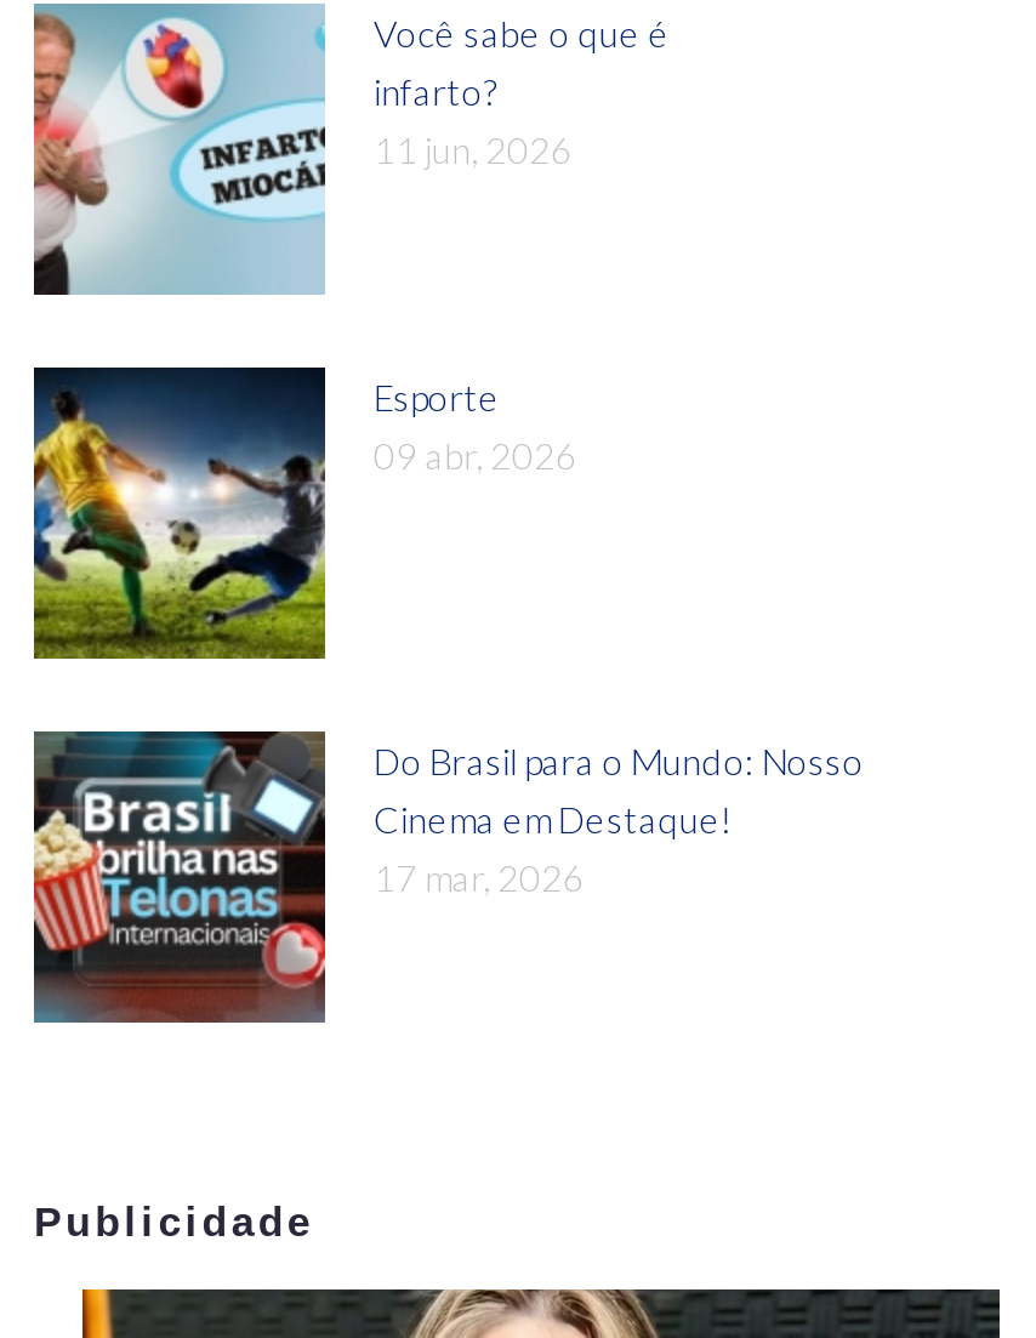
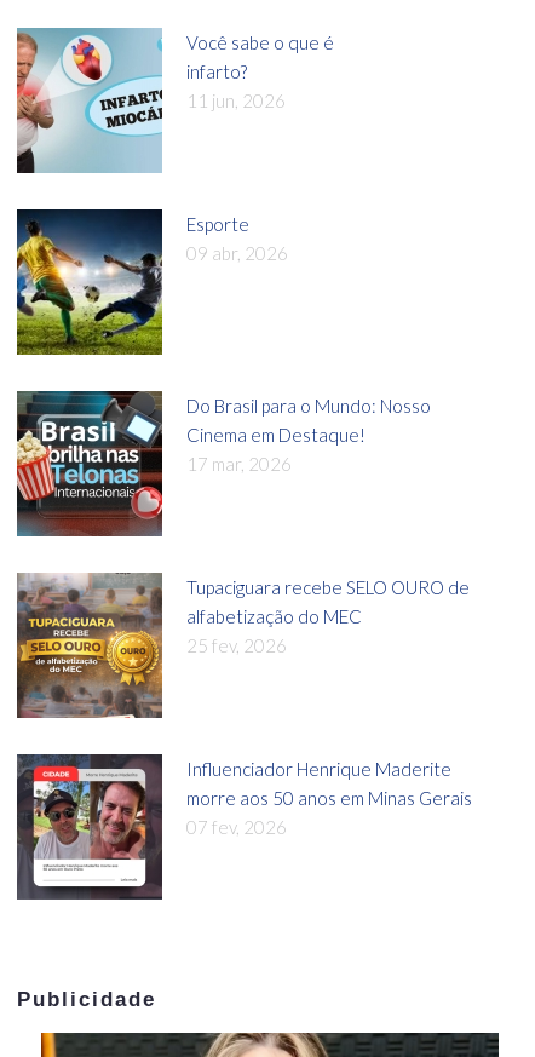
none -> [16,571,470,719] [image] | Tupaciguara recebe SELO OURO de | alfabetização do MEC | 25 fev, 2026
none -> [16,754,472,900] [image] | Influenciador Henrique Maderite | morre aos 50 anos em Minas Gerais | 07 fev, 2026

